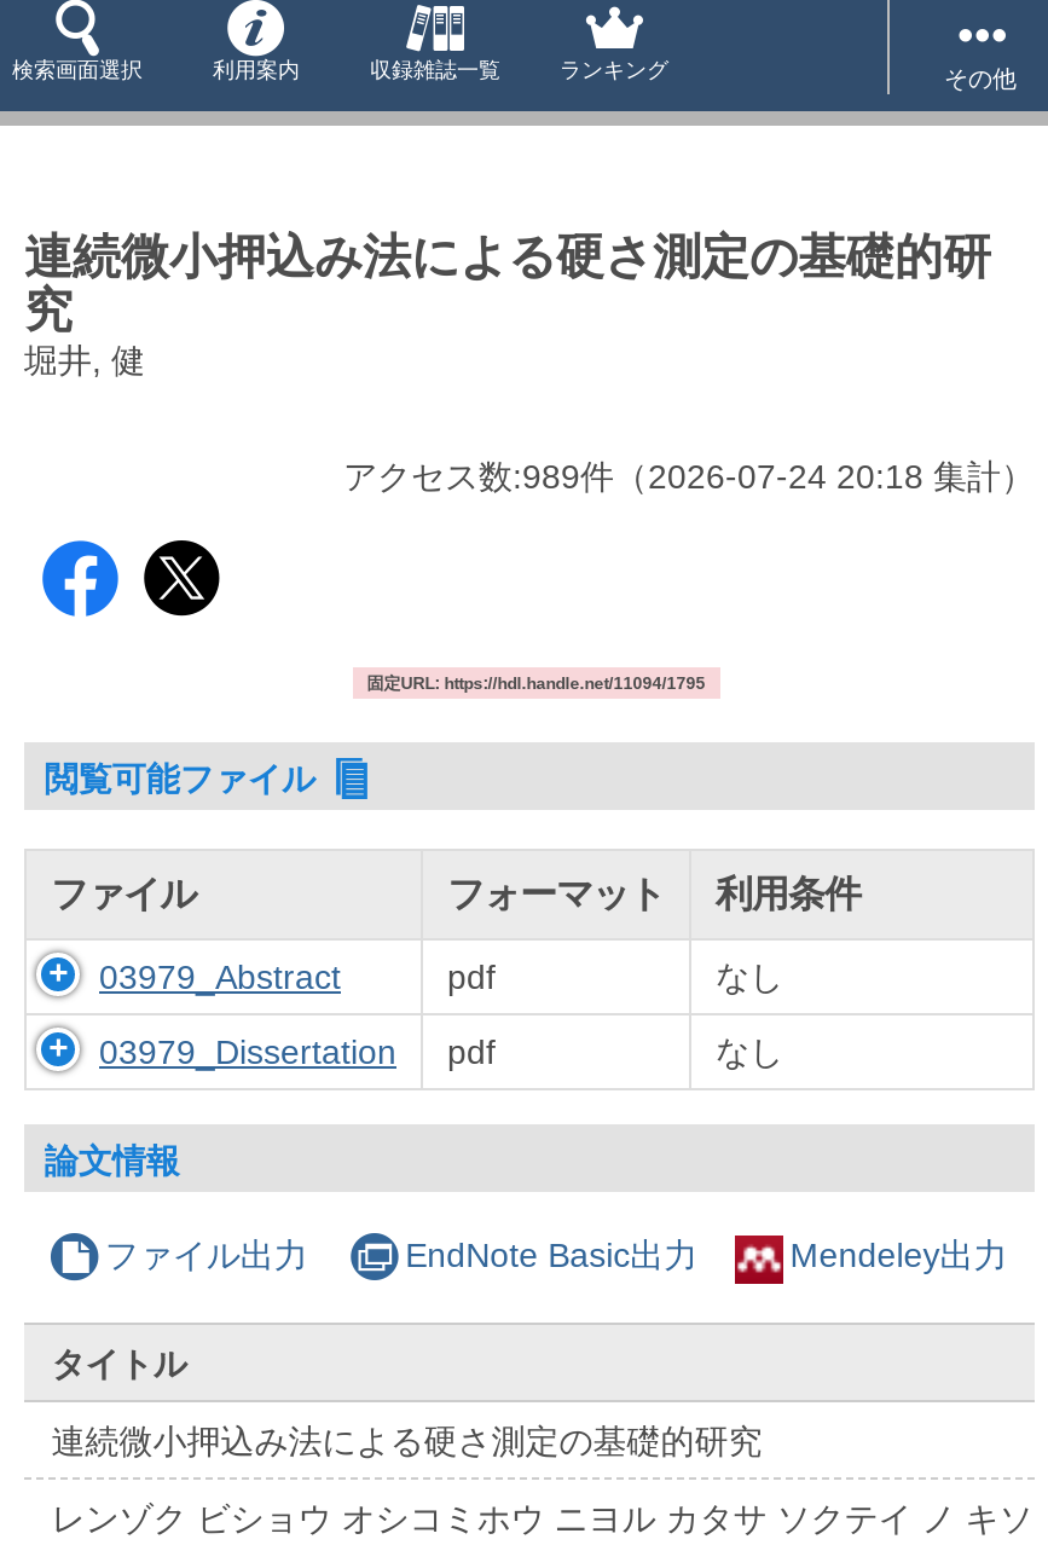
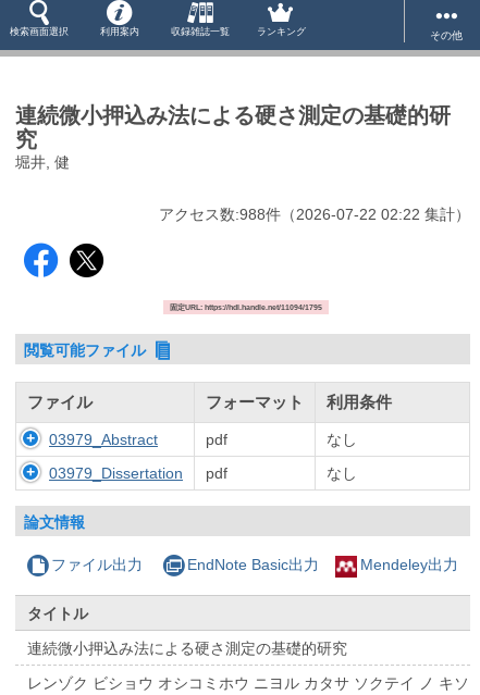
[343,457,1035,496] アクセス数:989件（2026-07-24 20:18 集計） -> [159,206,470,223] アクセス数:988件（2026-07-22 02:22 集計）

